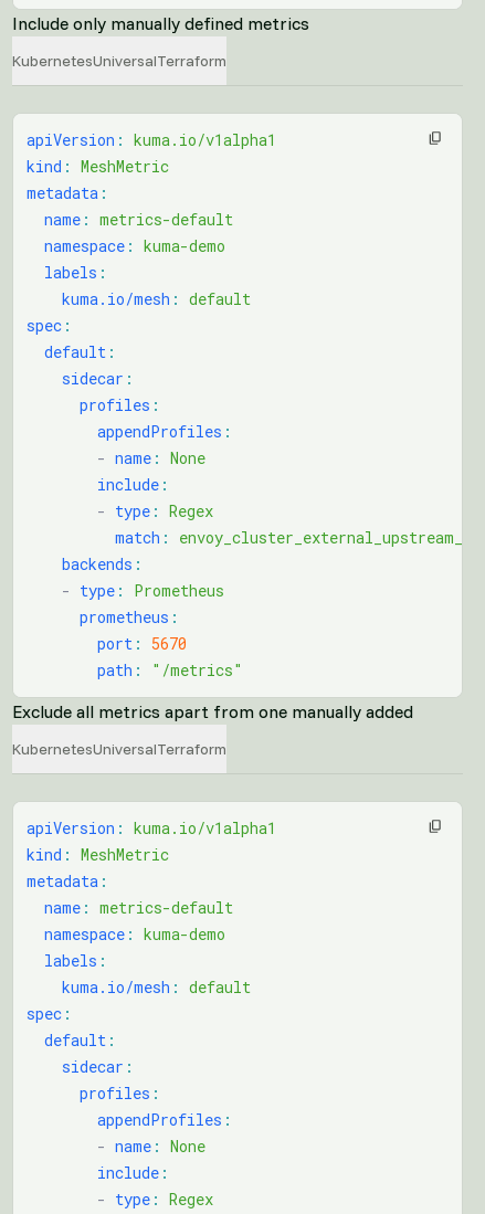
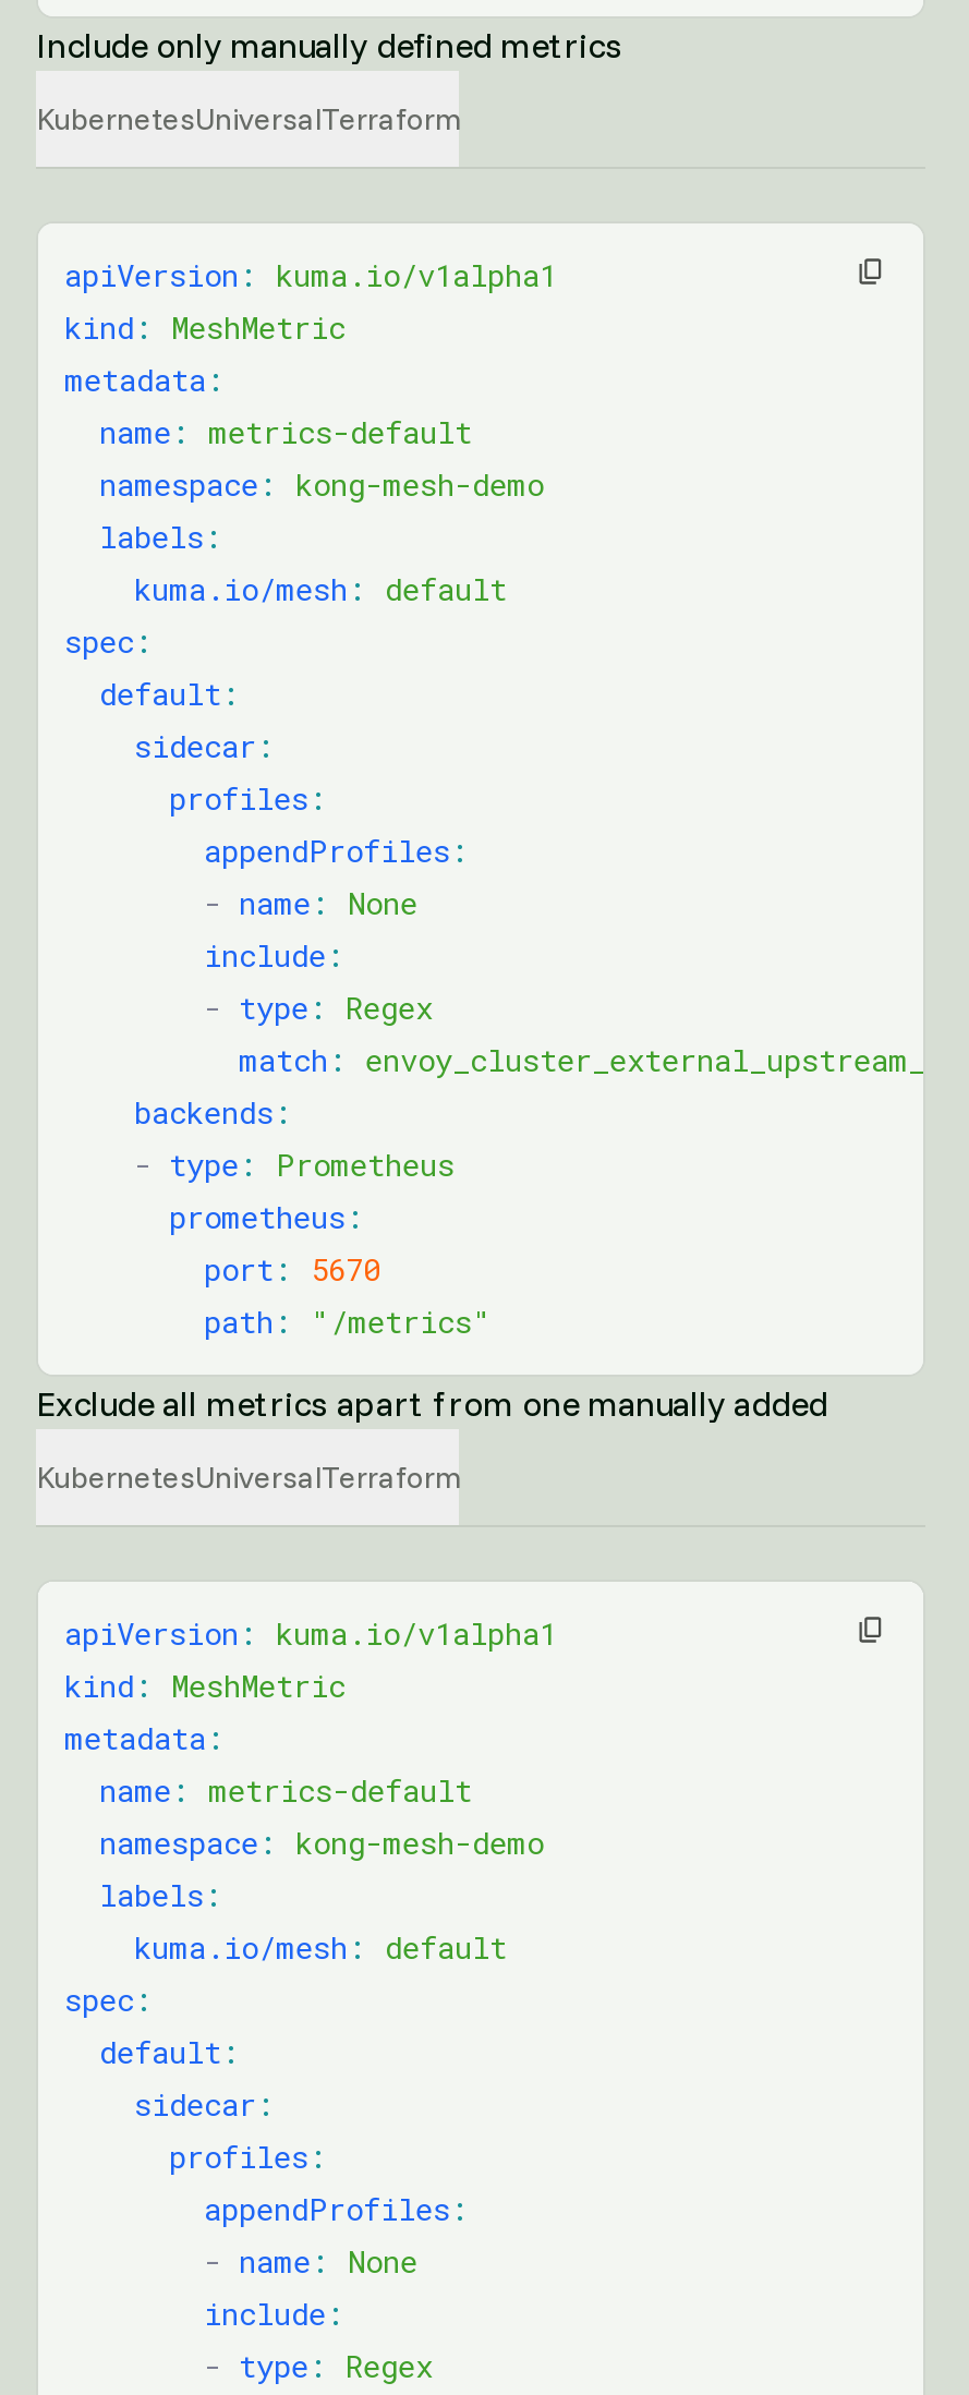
[27,235,225,256] namespace: kuma-demo -> [64,463,544,505] namespace: kong-mesh-demo
[27,923,225,944] namespace: kuma-demo -> [64,1822,544,1863] namespace: kong-mesh-demo

